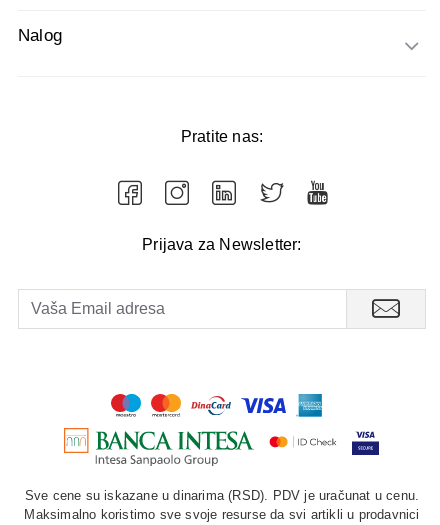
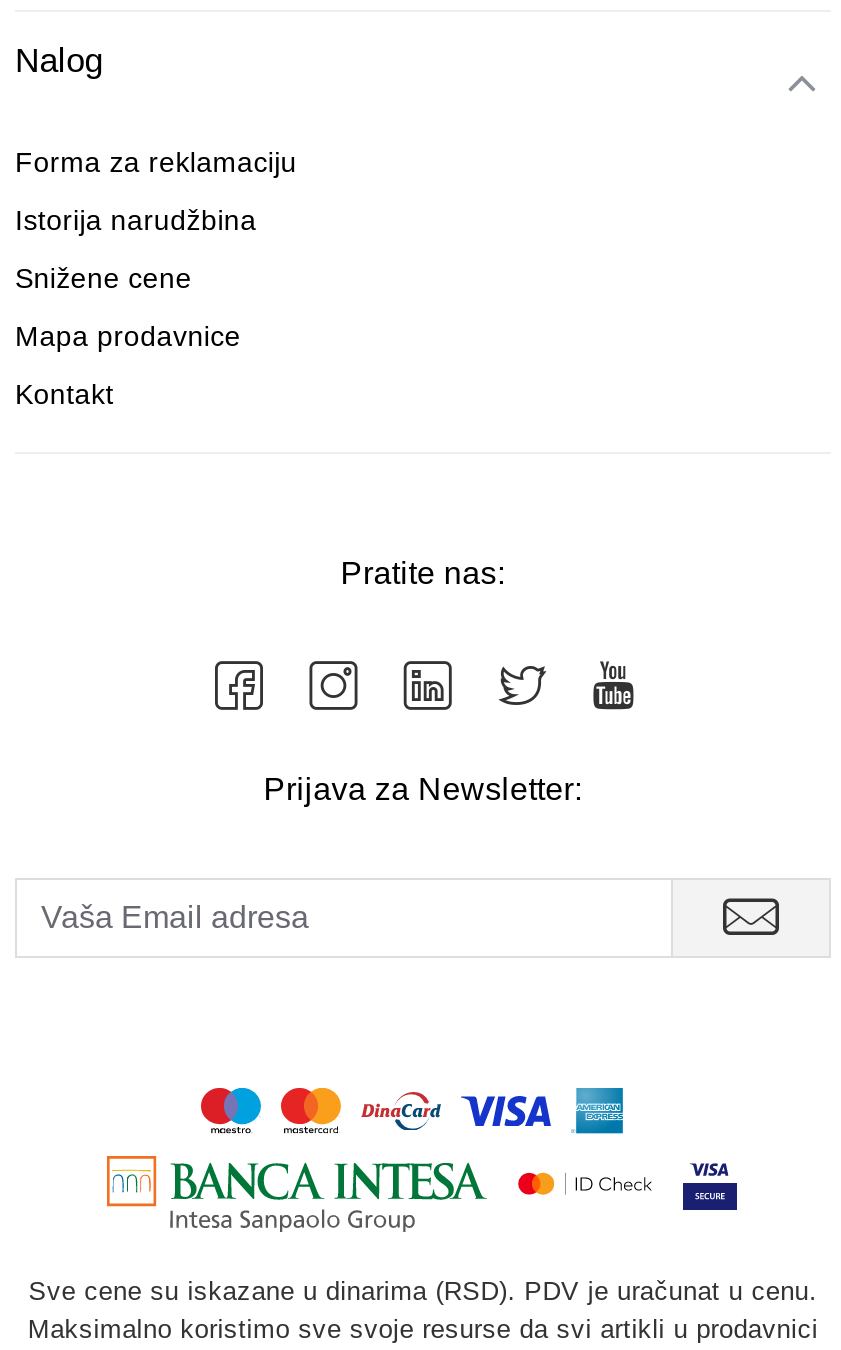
none -> [15,145,297,409] Forma za reklamaciju | Istorija narudžbina | Snižene cene | Mapa prodavnice | Kontakt

